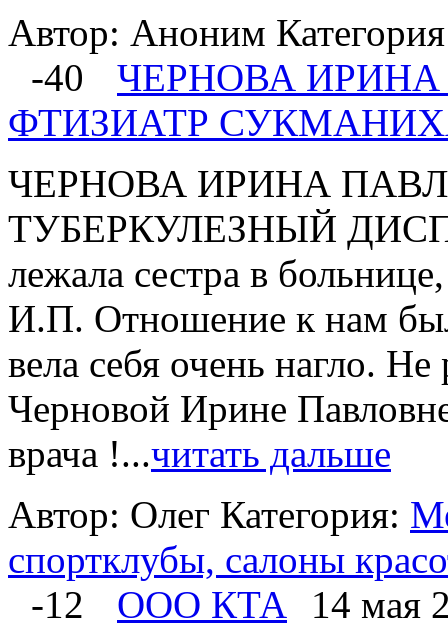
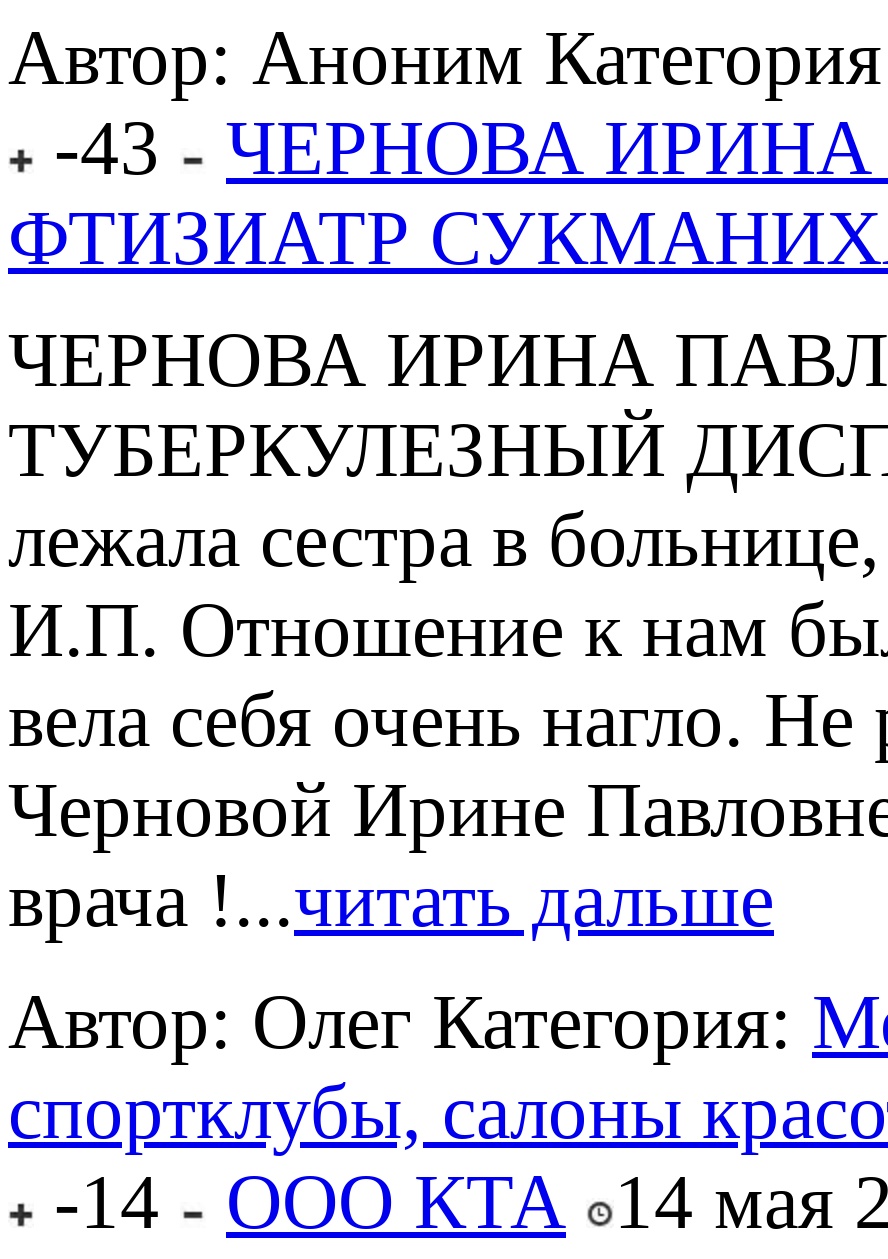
[31,56,84,99] -40 -> [54,105,160,191] -43
[31,583,84,626] -12 -> [54,1159,160,1245] -14

